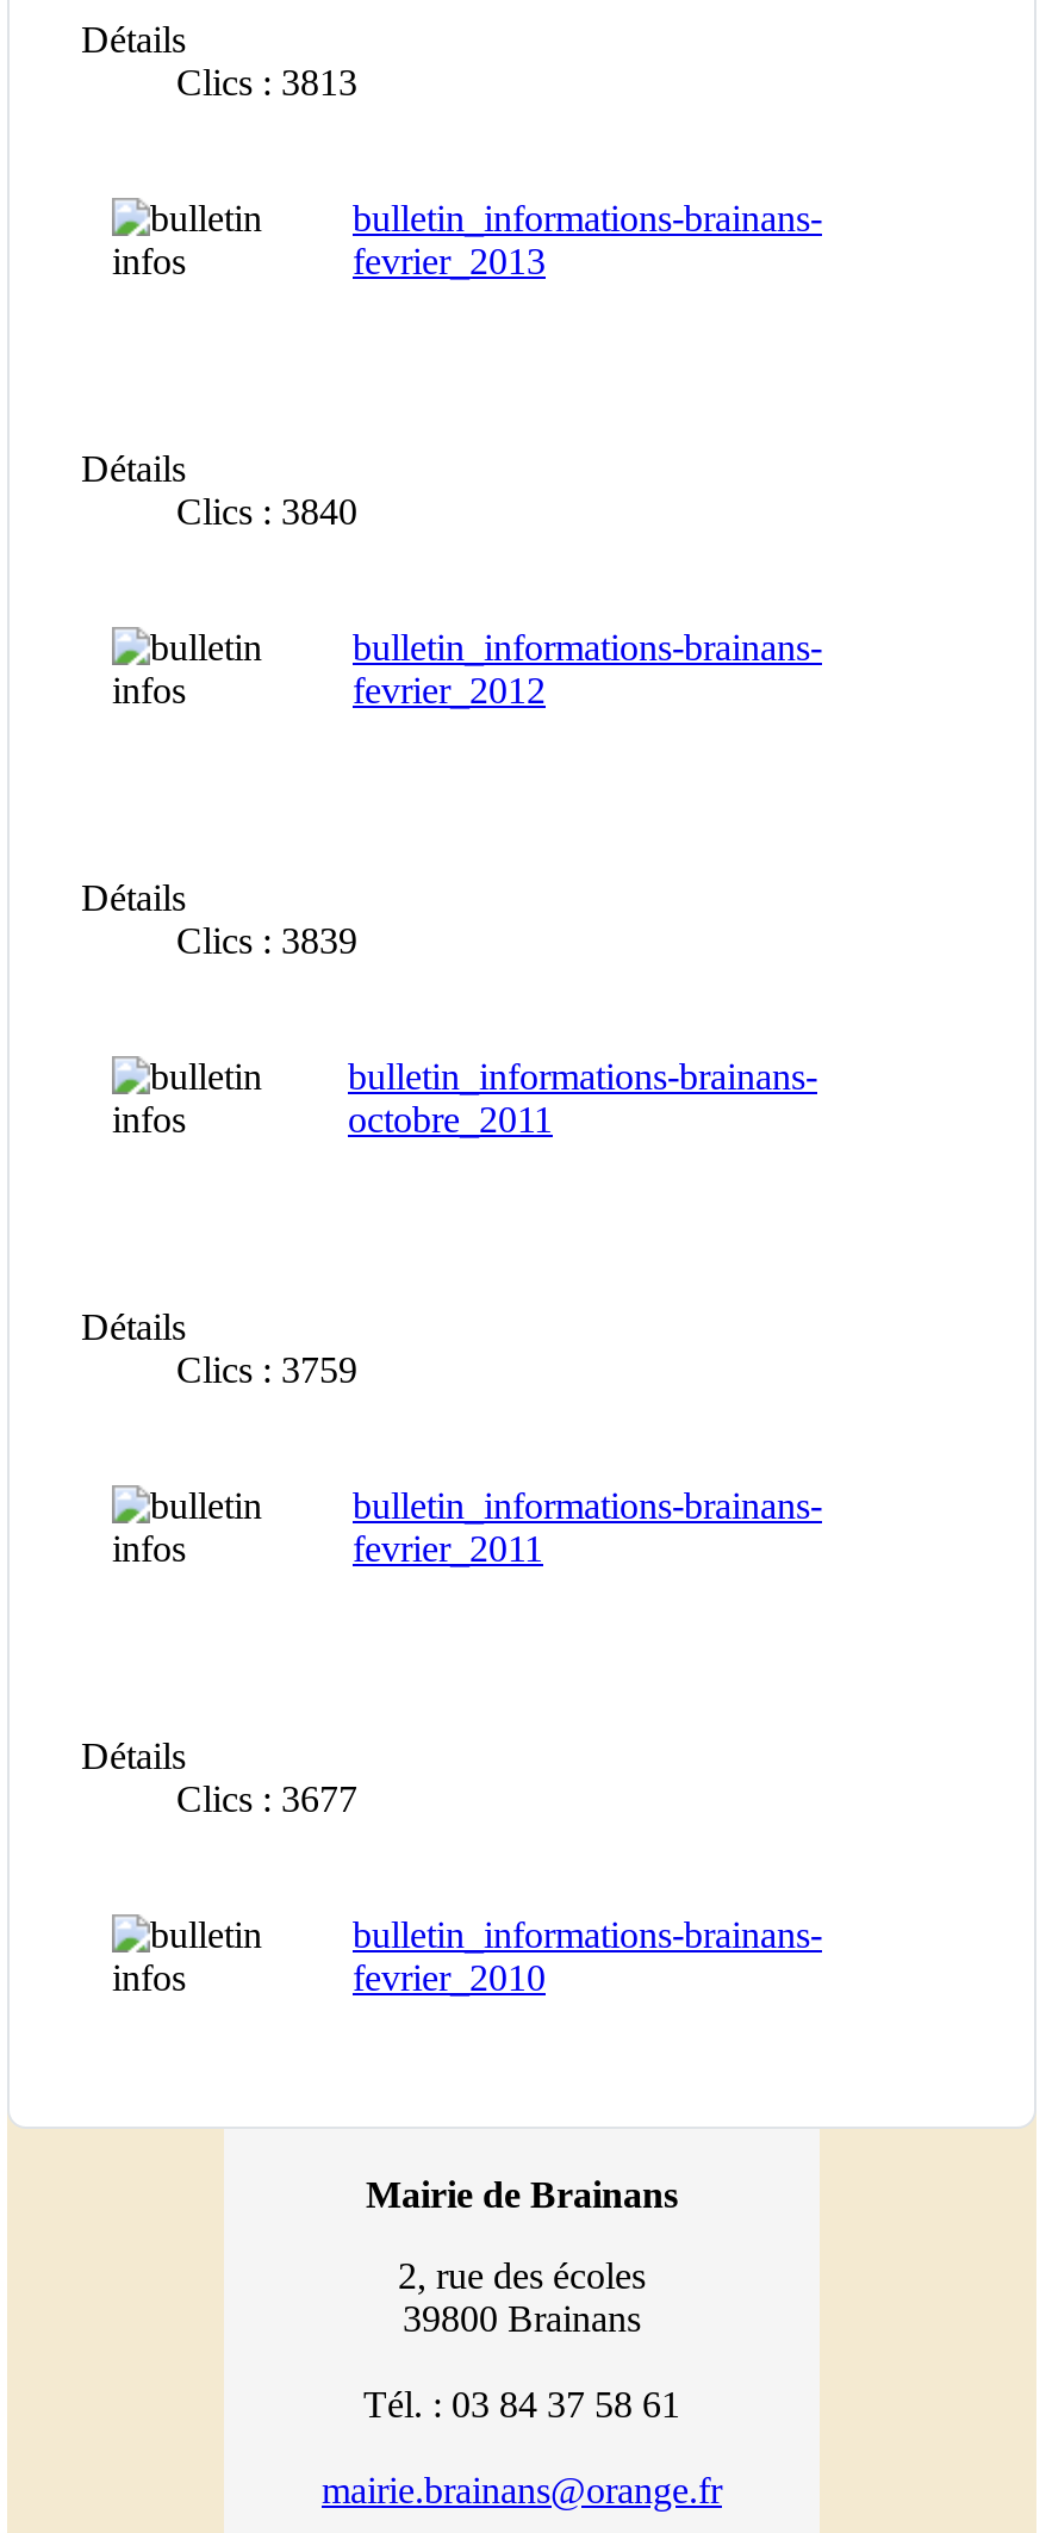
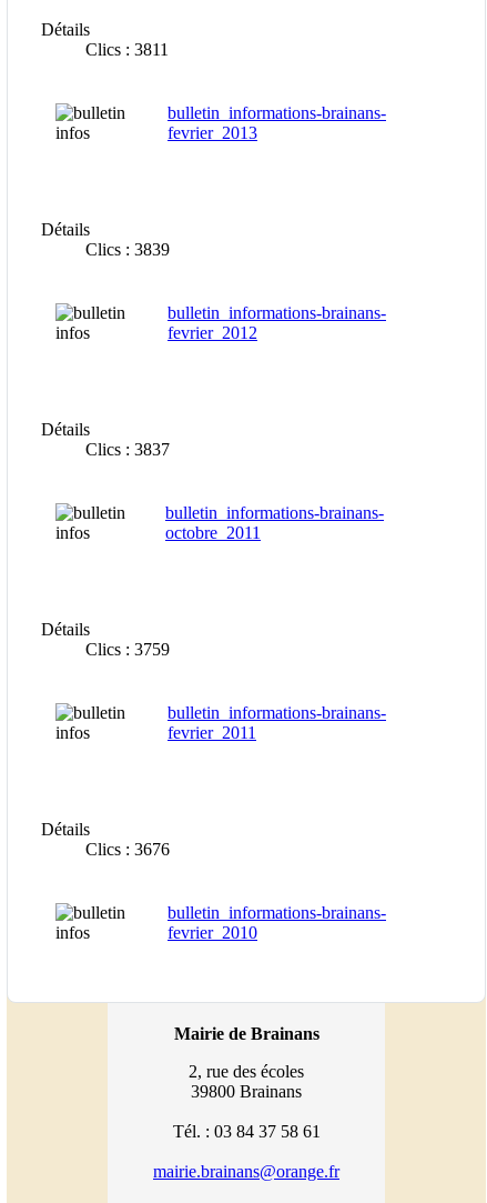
[176,62,357,103] Clics : 3813 -> [85,40,169,59] Clics : 3811
[176,491,357,532] Clics : 3840 -> [85,240,170,259] Clics : 3839
[176,920,357,961] Clics : 3839 -> [85,440,170,459] Clics : 3837
[176,1778,357,1819] Clics : 3677 -> [85,840,170,859] Clics : 3676

